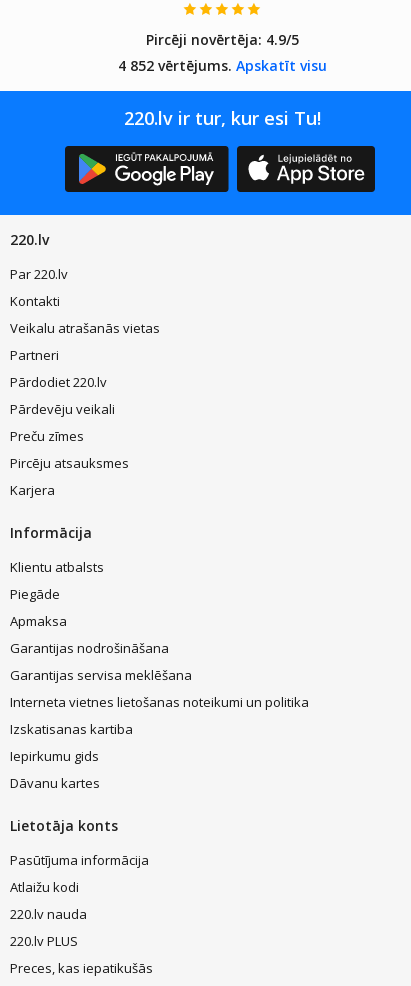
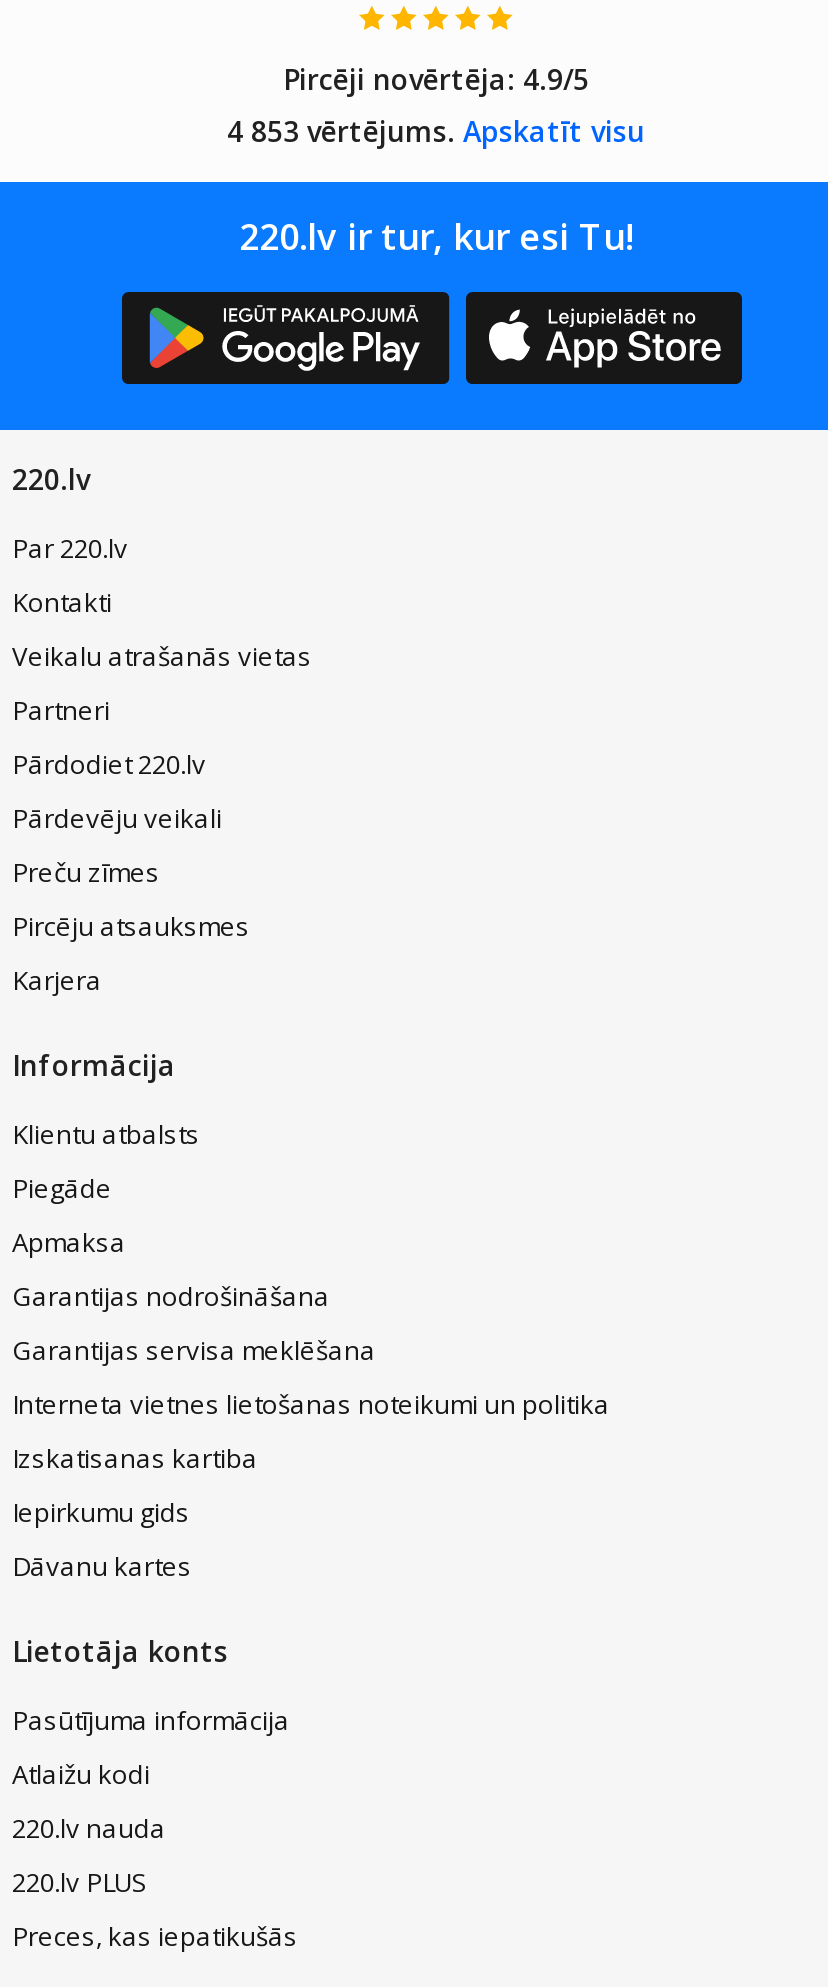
[117,56,326,75] 4 852 vērtējums. Apskatīt visu -> [227,112,645,150] 4 853 vērtējums. Apskatīt visu

